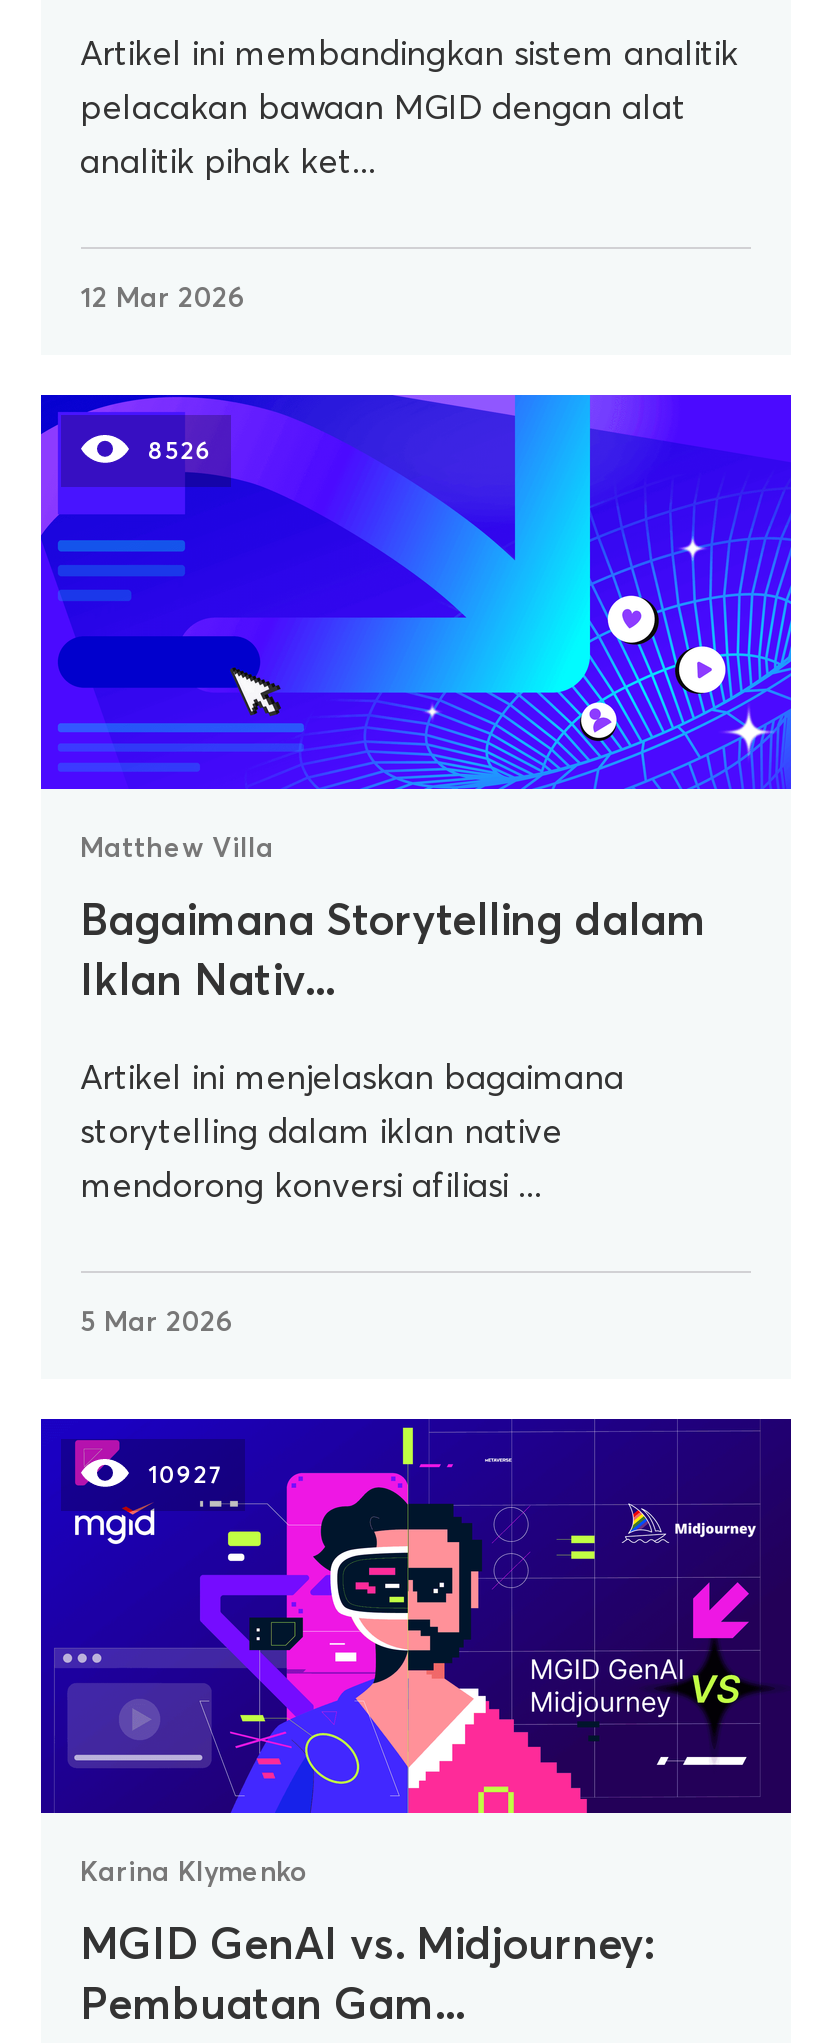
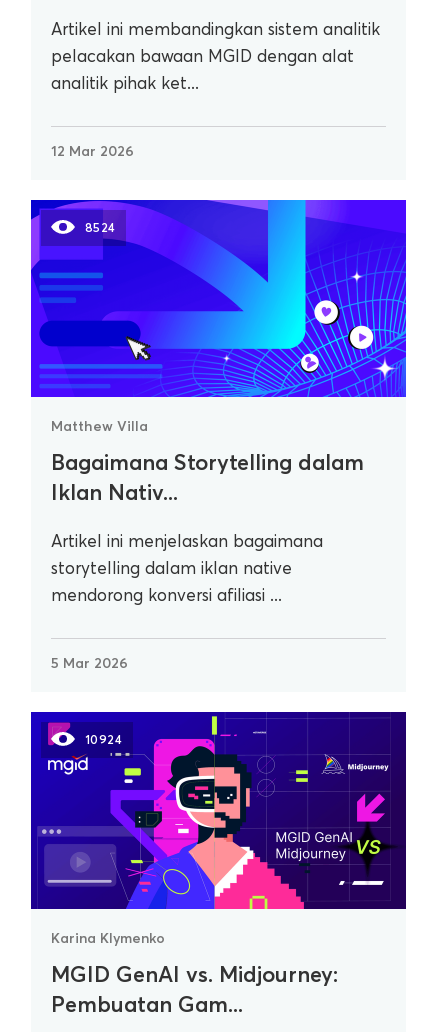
[148,436,211,466] 8526 -> [84,220,116,235] 8524
[148,1460,224,1490] 10927 -> [84,732,122,747] 10924

